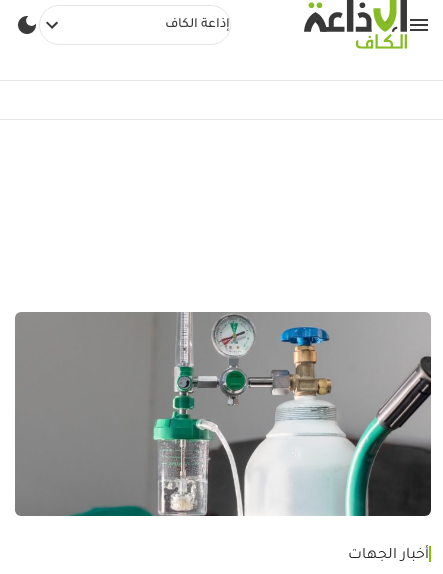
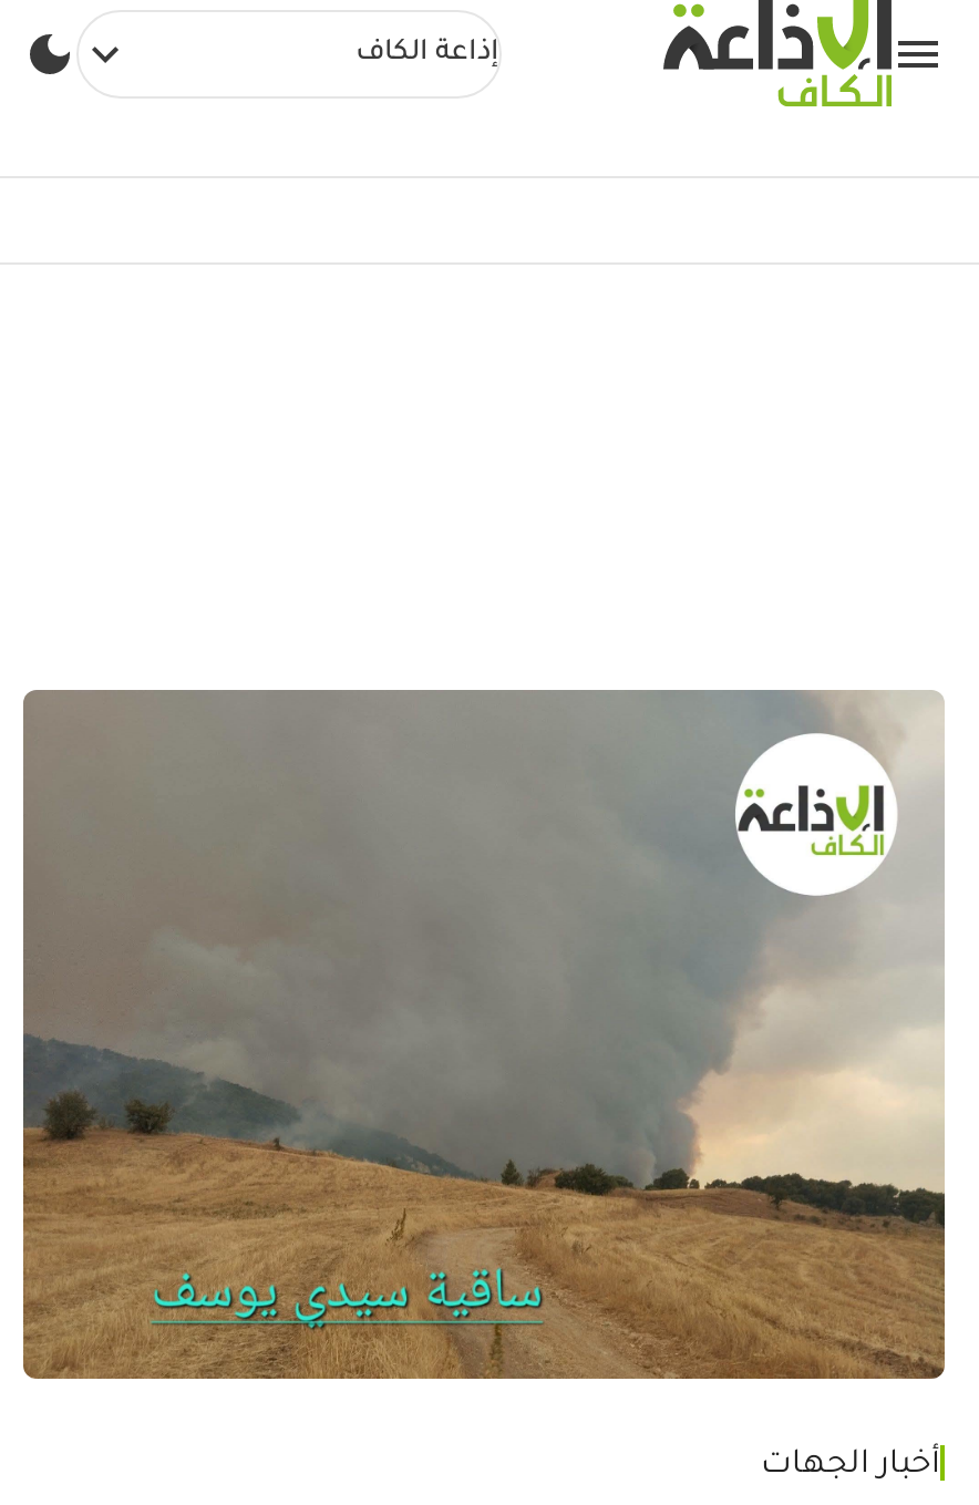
[15,313,432,517] [image] -> [21,690,947,1381] [image]

